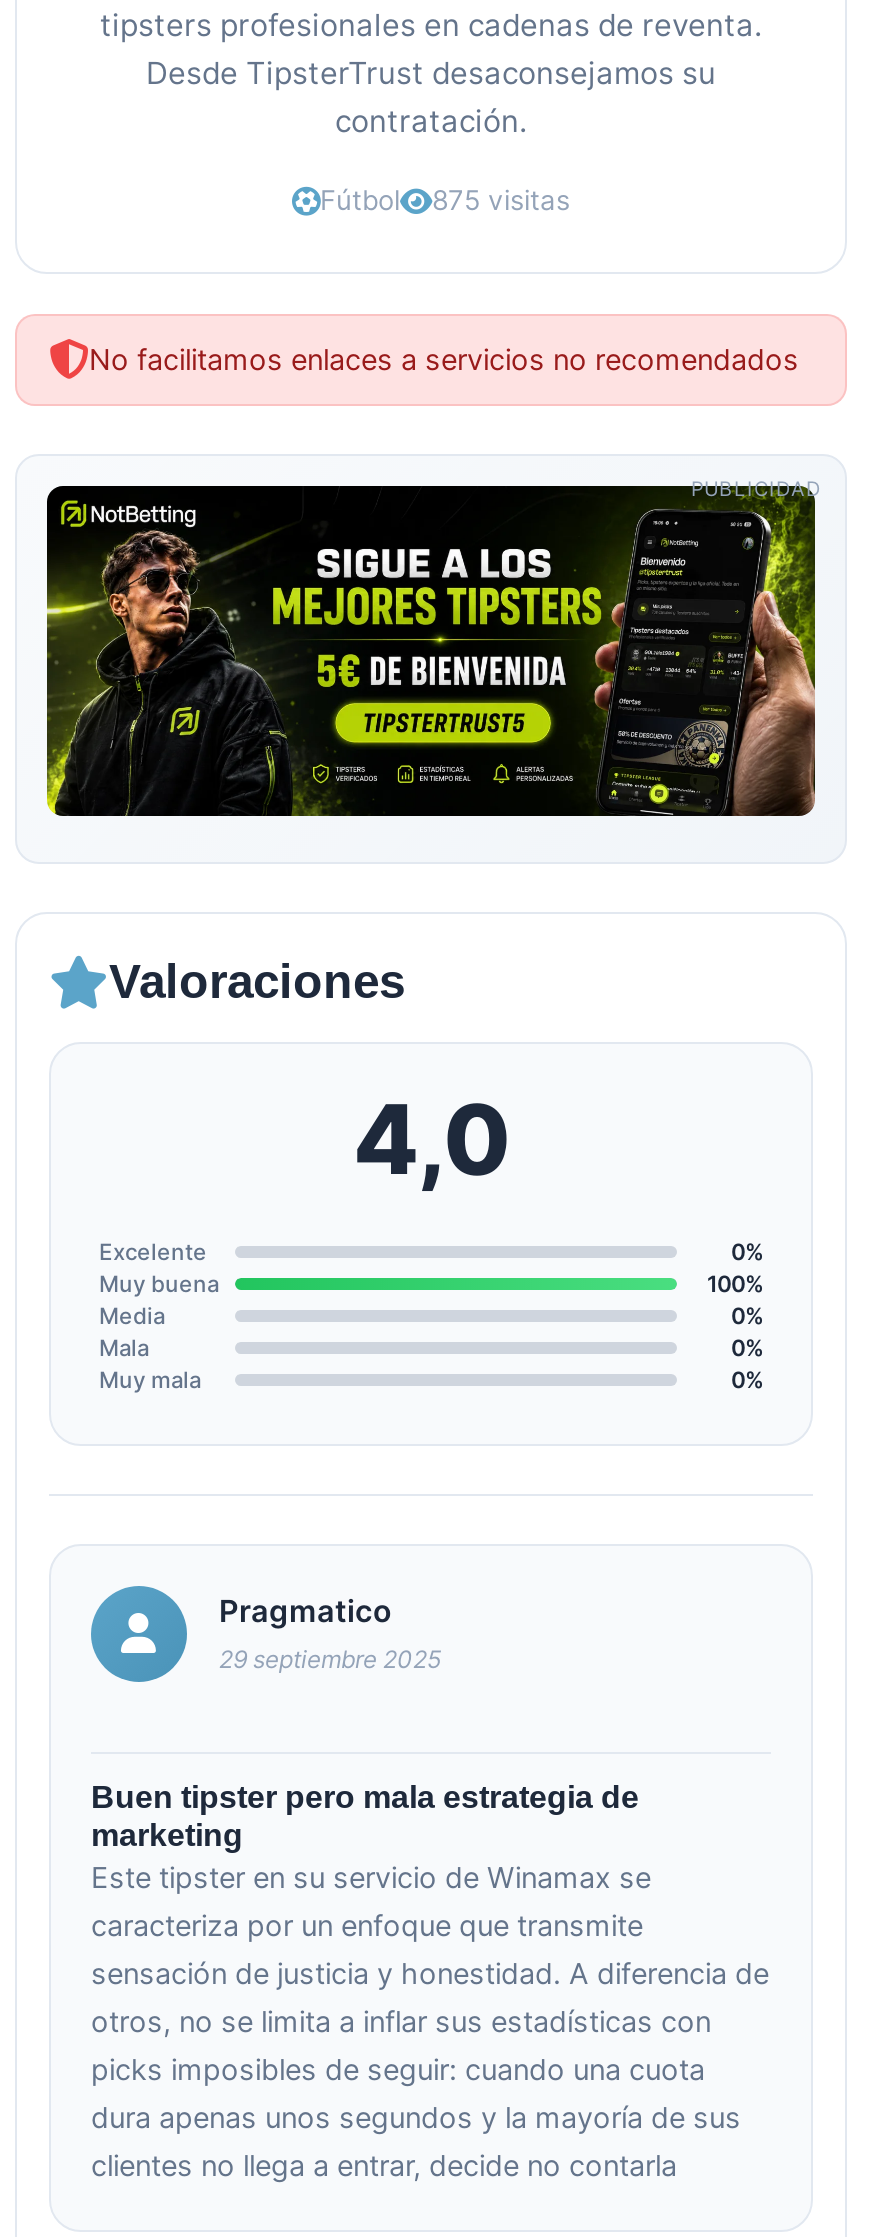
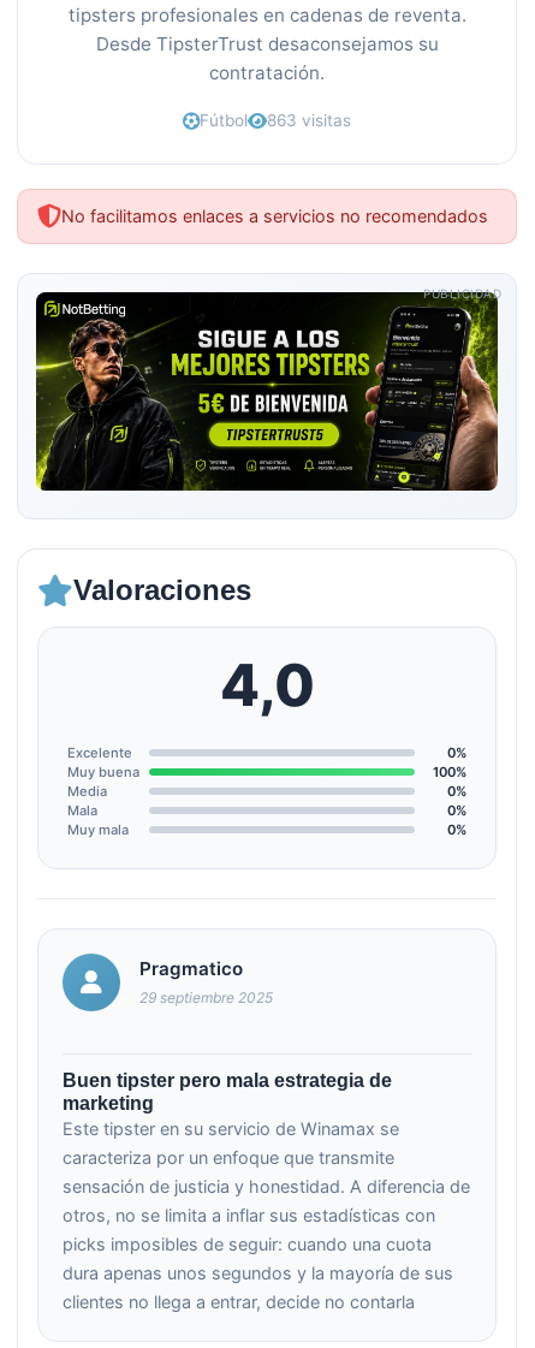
[320,184,570,216] Fútbol 875 visitas -> [200,111,351,130] Fútbol 863 visitas

